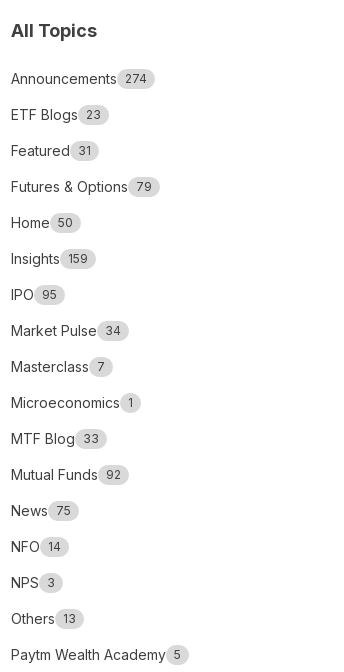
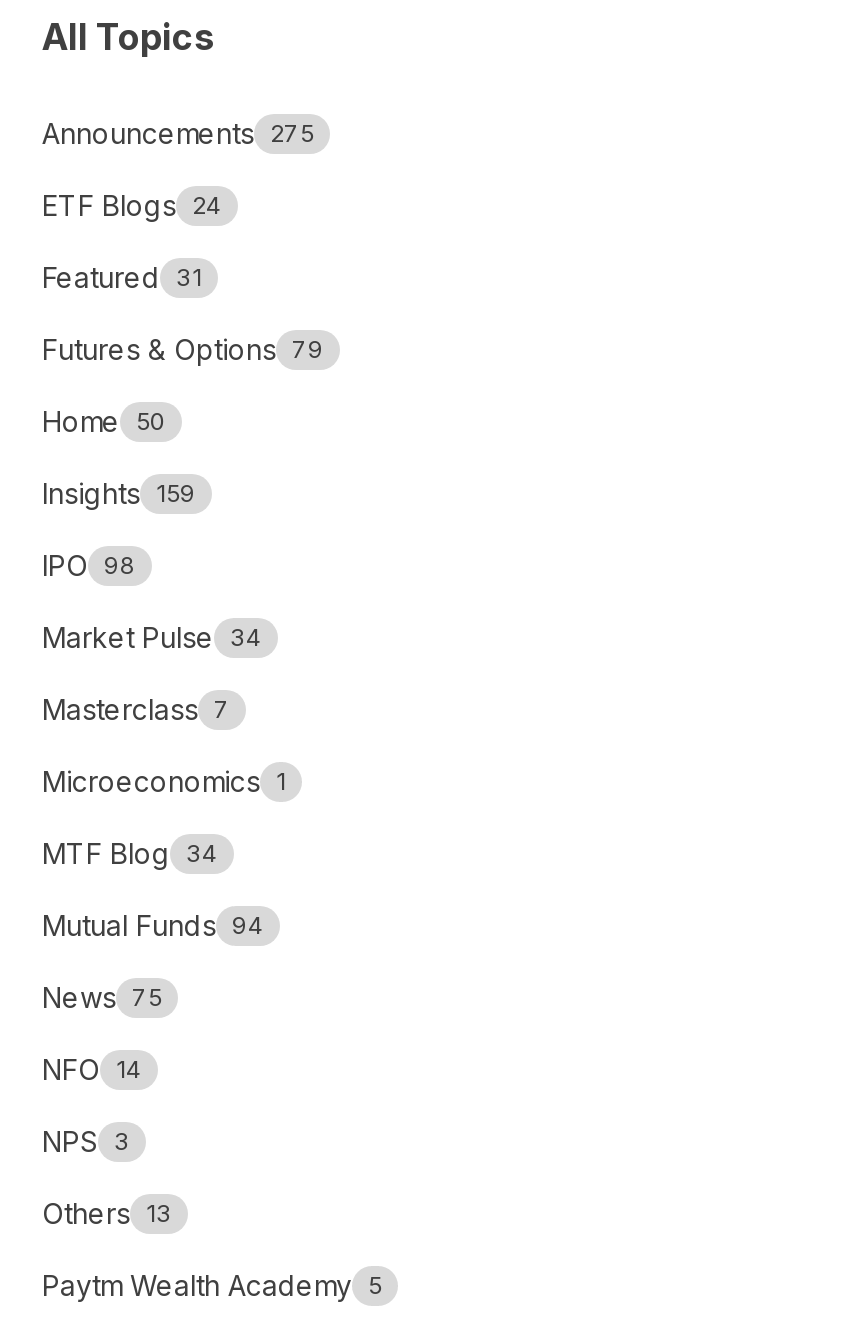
[11,70,147,87] Announcements 274 -> [42,116,314,150] Announcements 275
[11,106,101,123] ETF Blogs 23 -> [42,188,222,222] ETF Blogs 24
[11,286,57,303] IPO 95 -> [42,548,136,582] IPO 98
[11,430,99,447] MTF Blog 33 -> [42,836,218,870] MTF Blog 34
[11,466,121,483] Mutual Funds 92 -> [42,908,264,942] Mutual Funds 94

